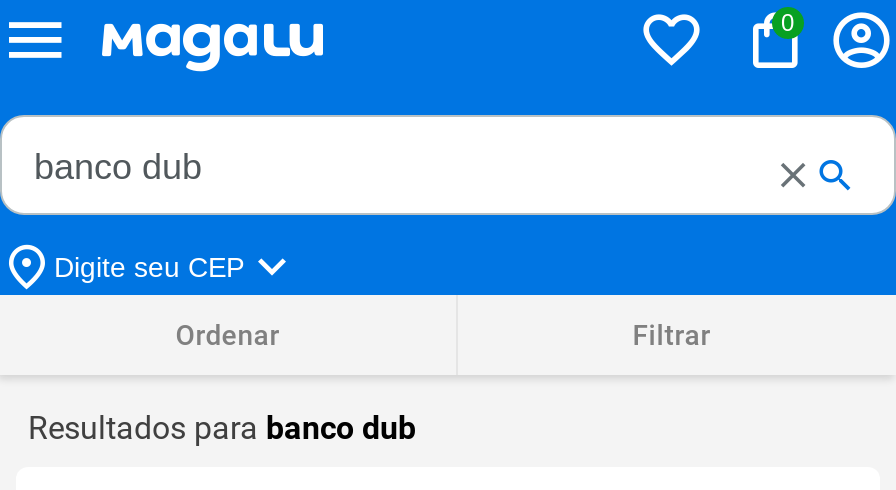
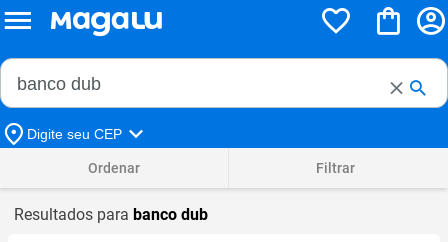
[781,9,795,37] 0 -> none

